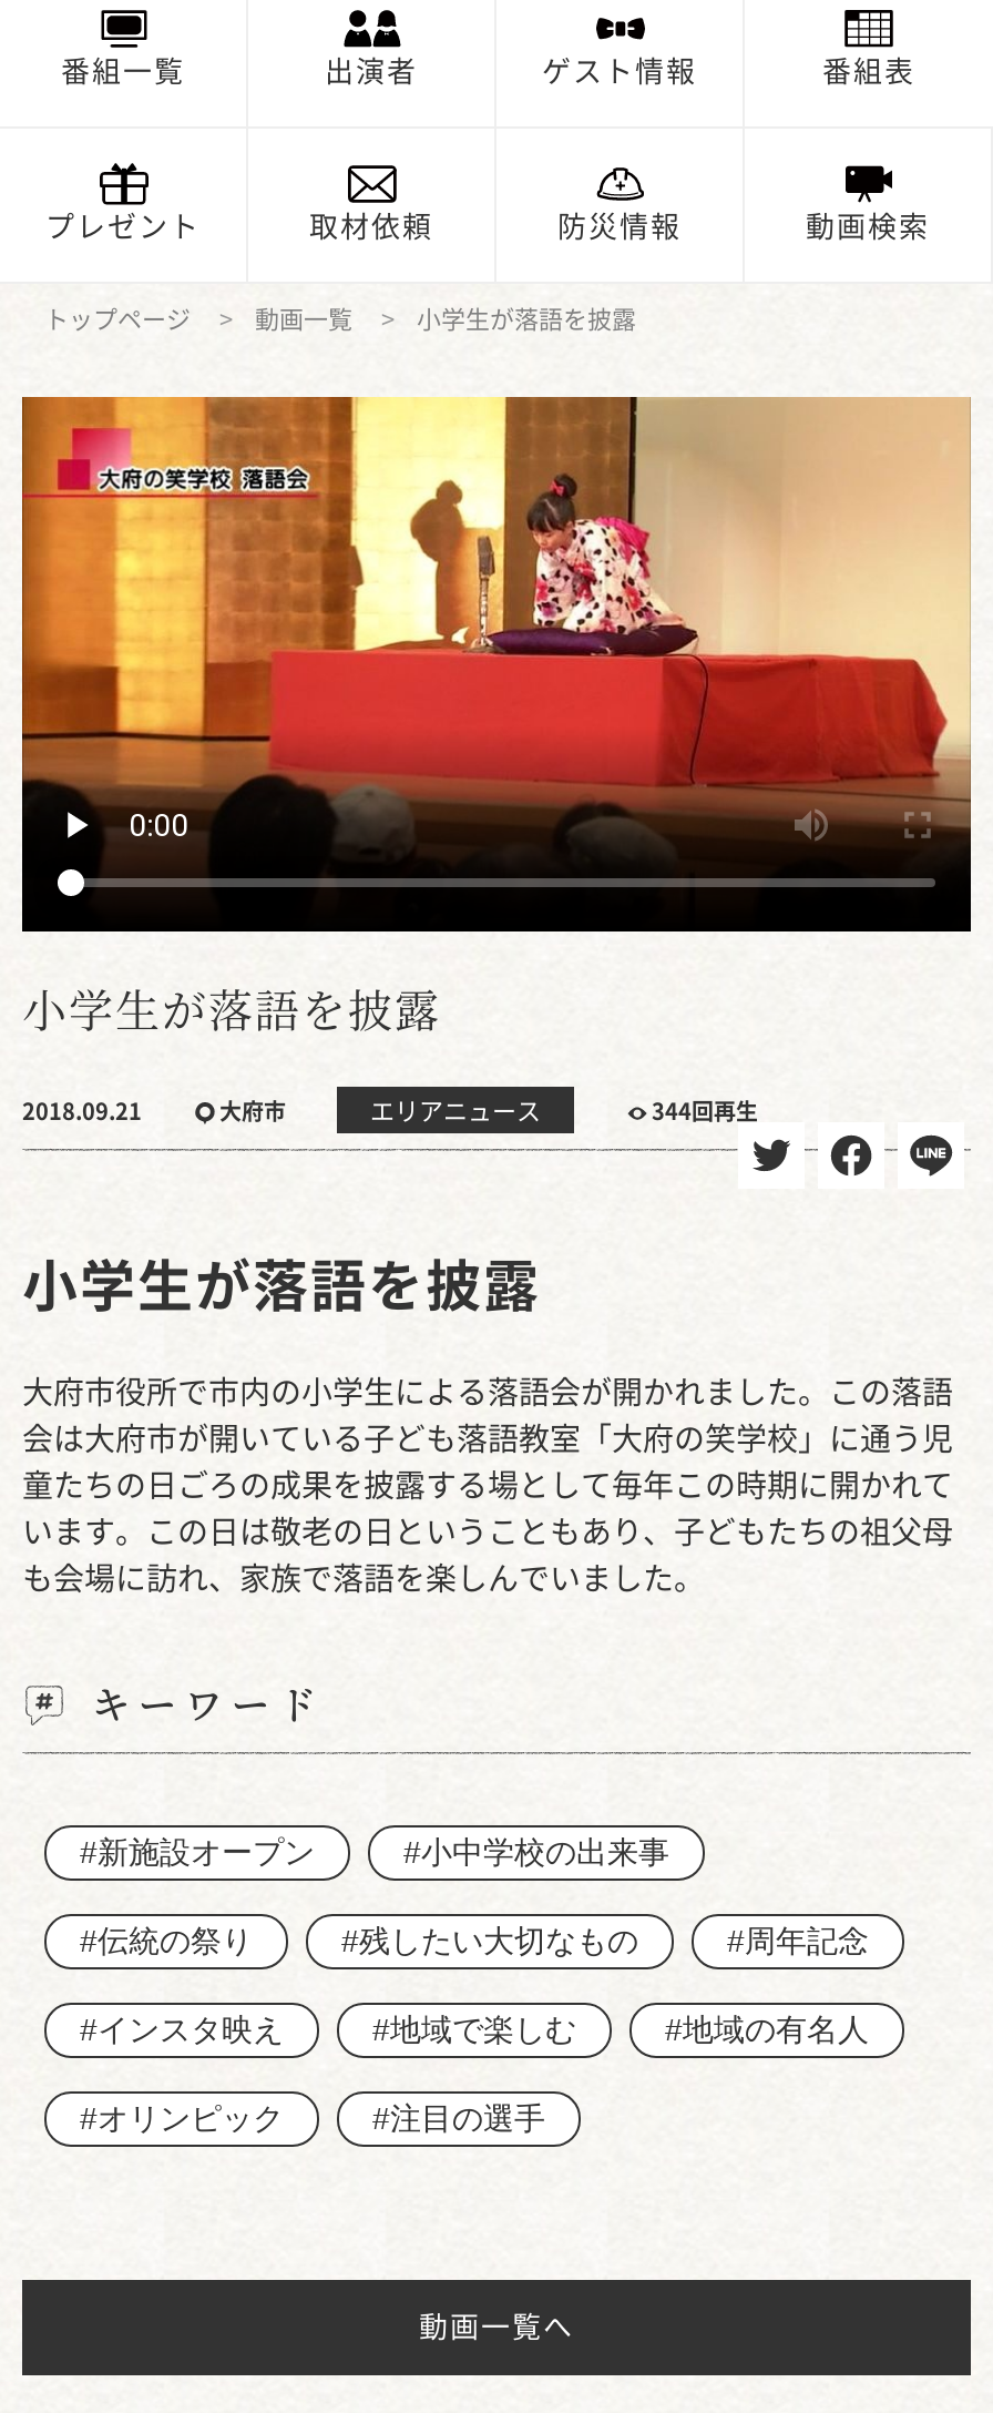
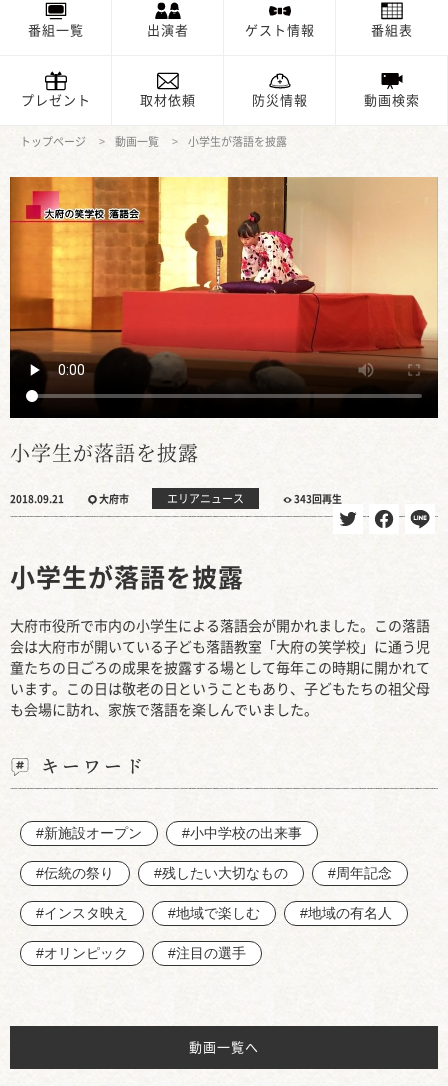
[652,1100,758,1122] 344回再生 -> [294,494,342,504] 343回再生

